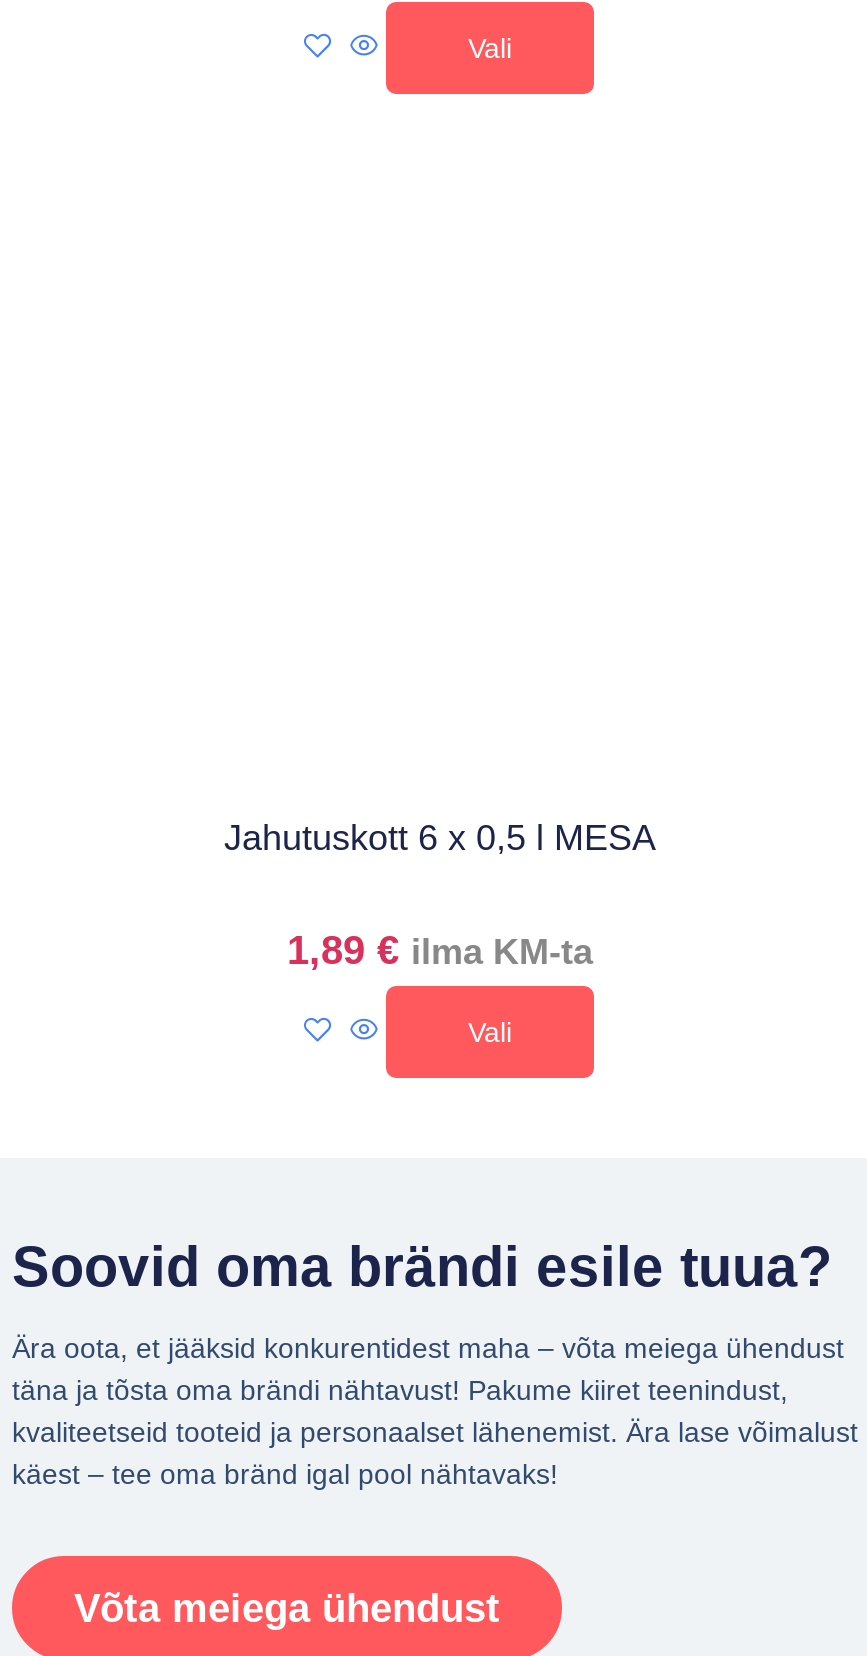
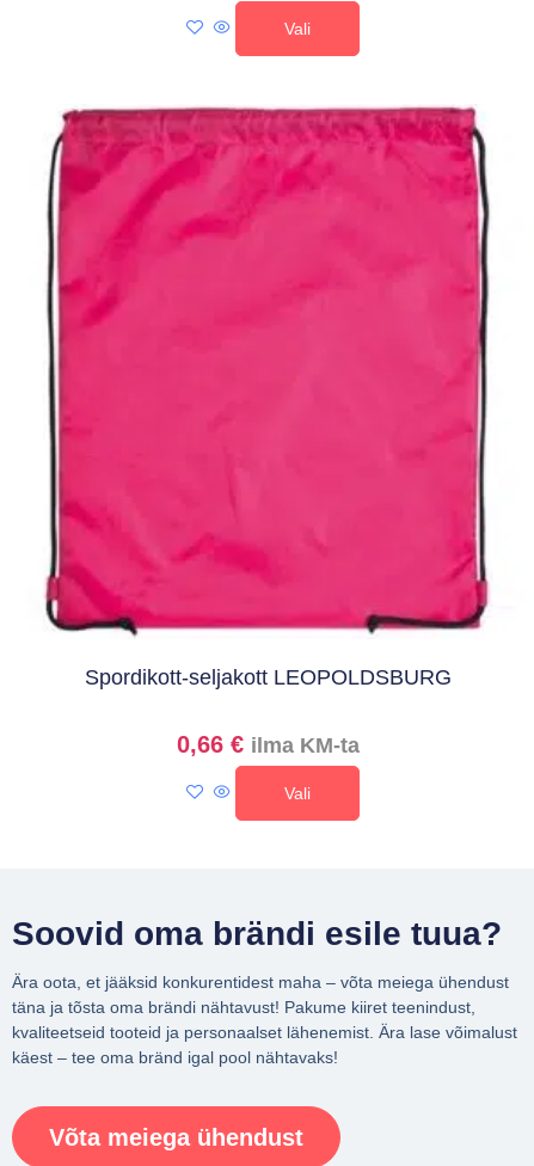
none -> [44,105,491,637] [image]
[224,817,656,857] Jahutuskott 6 x 0,5 l MESA -> [84,665,451,689] Spordikott-seljakott LEOPOLDSBURG
[287,927,593,971] 1,89 € ilma KM-ta -> [176,731,359,757] 0,66 € ilma KM-ta

